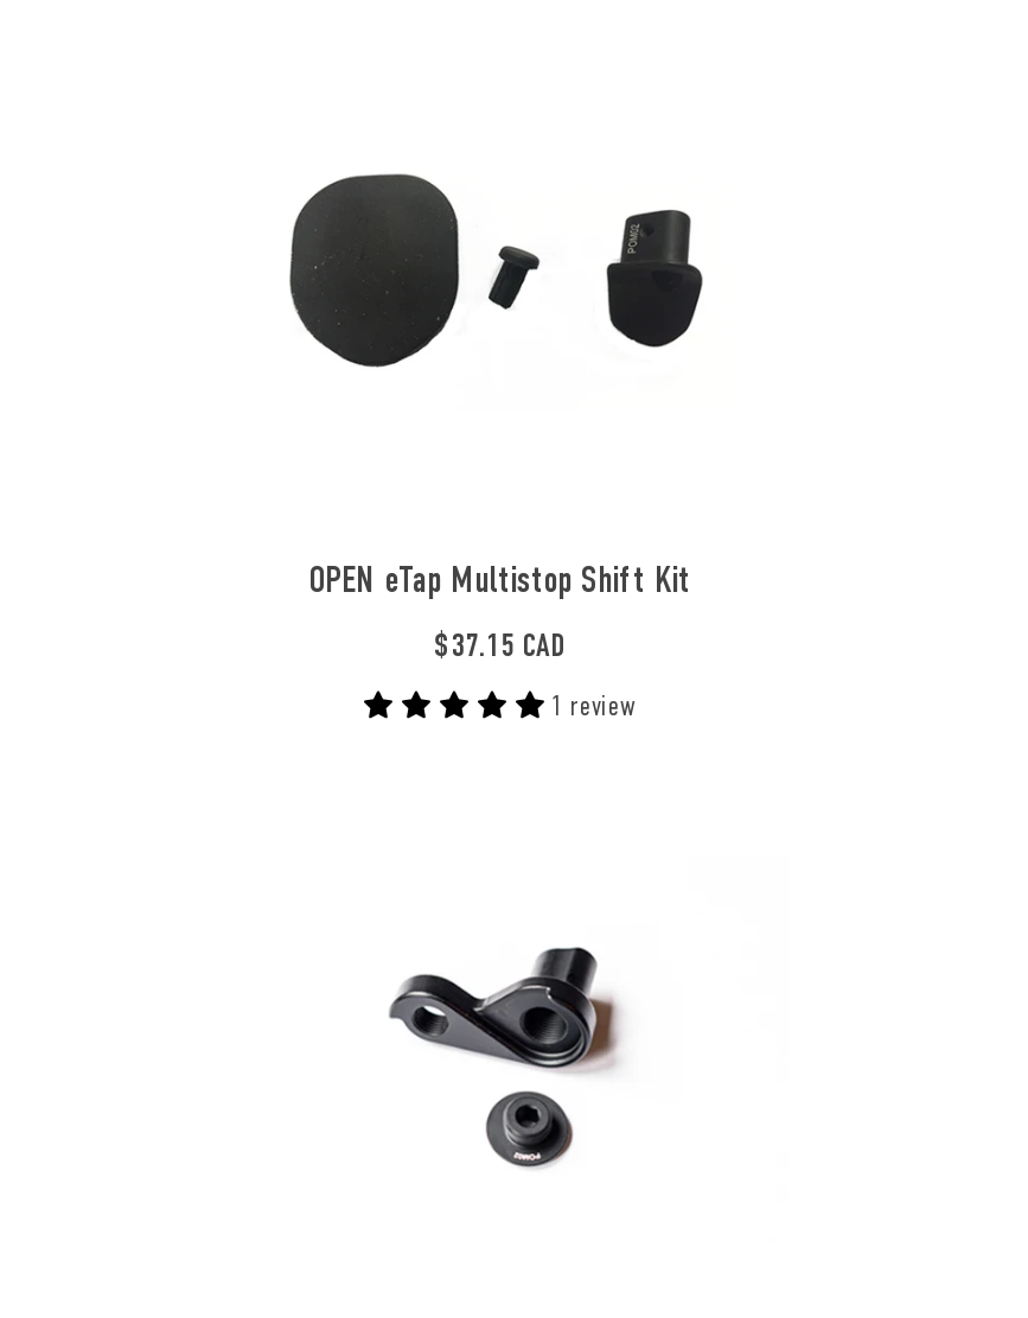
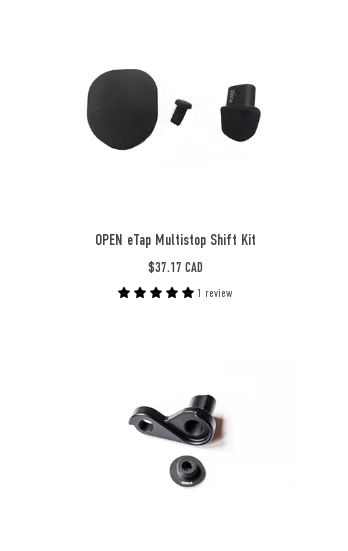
[434,625,564,666] $37.15 CAD -> [147,259,202,276] $37.17 CAD

